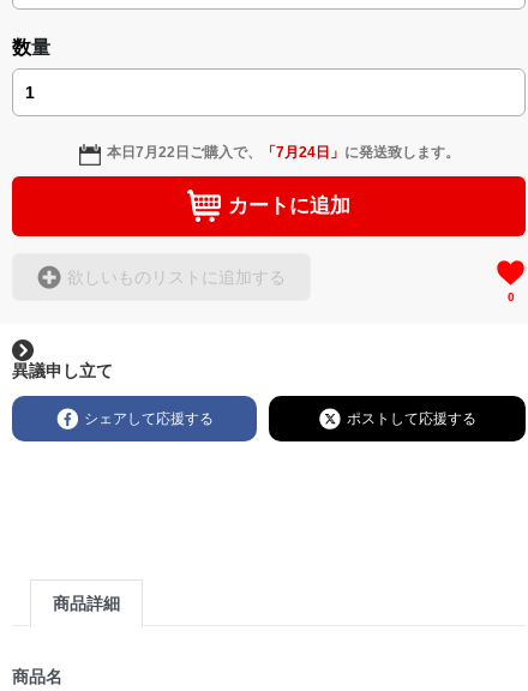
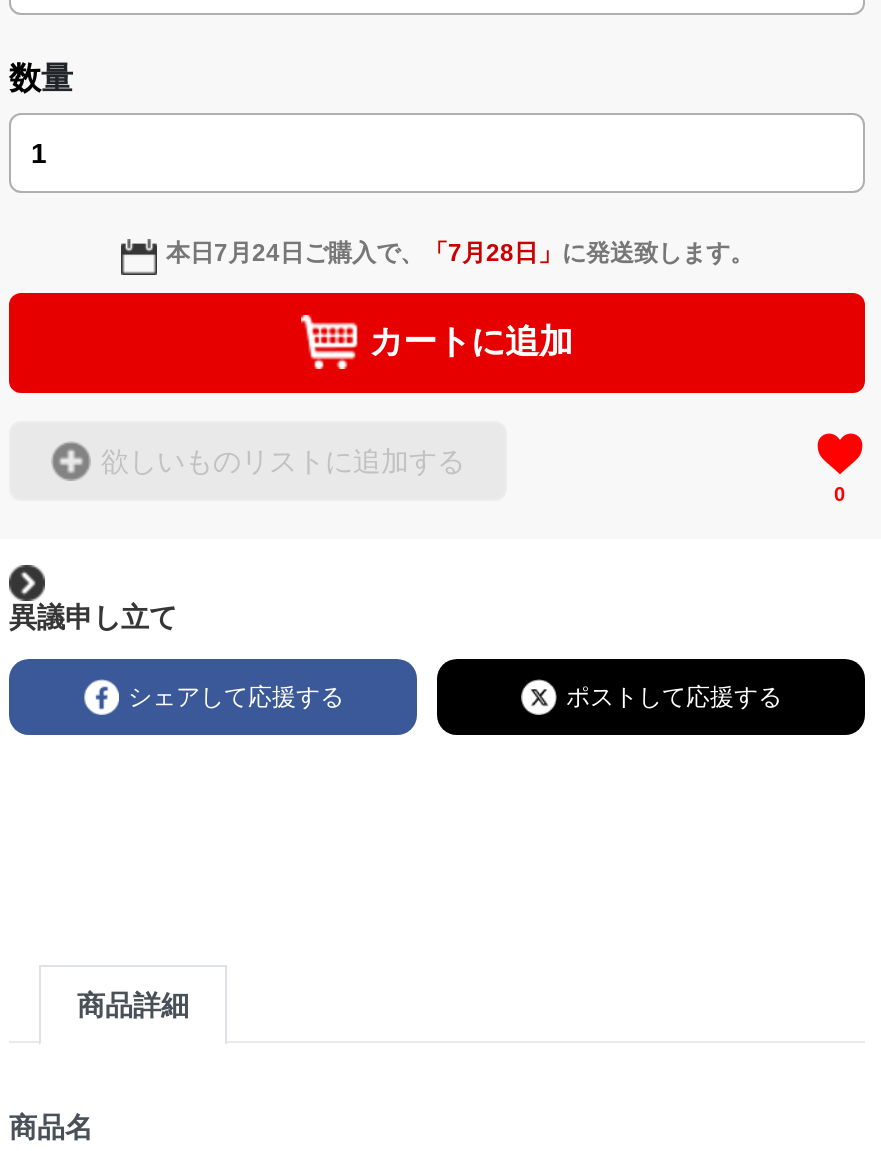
[106,143,459,160] 本日7月22日ご購入で、「7月24日」に発送致します。 -> [166,238,754,266] 本日7月24日ご購入で、「7月28日」に発送致します。

